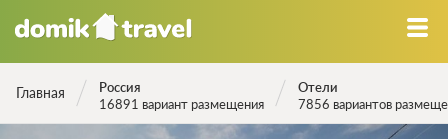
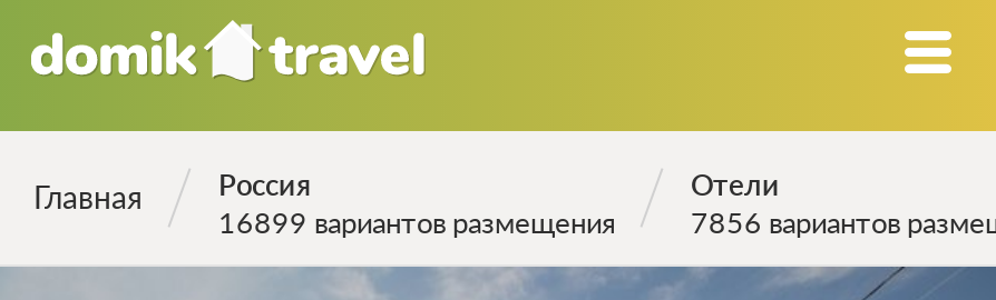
[99,96,264,112] 16891 вариант размещения -> [218,204,615,240] 16899 вариантов размещения

